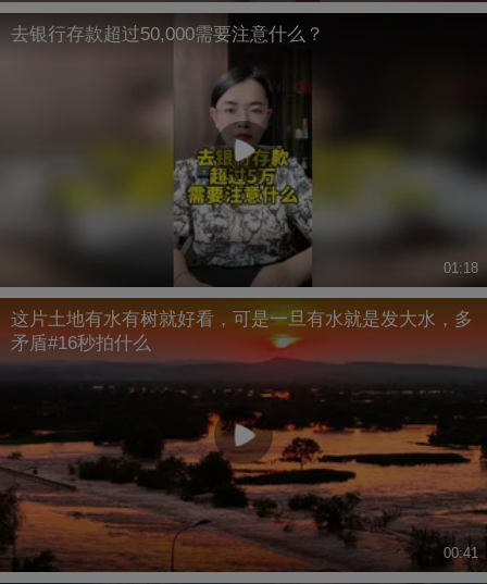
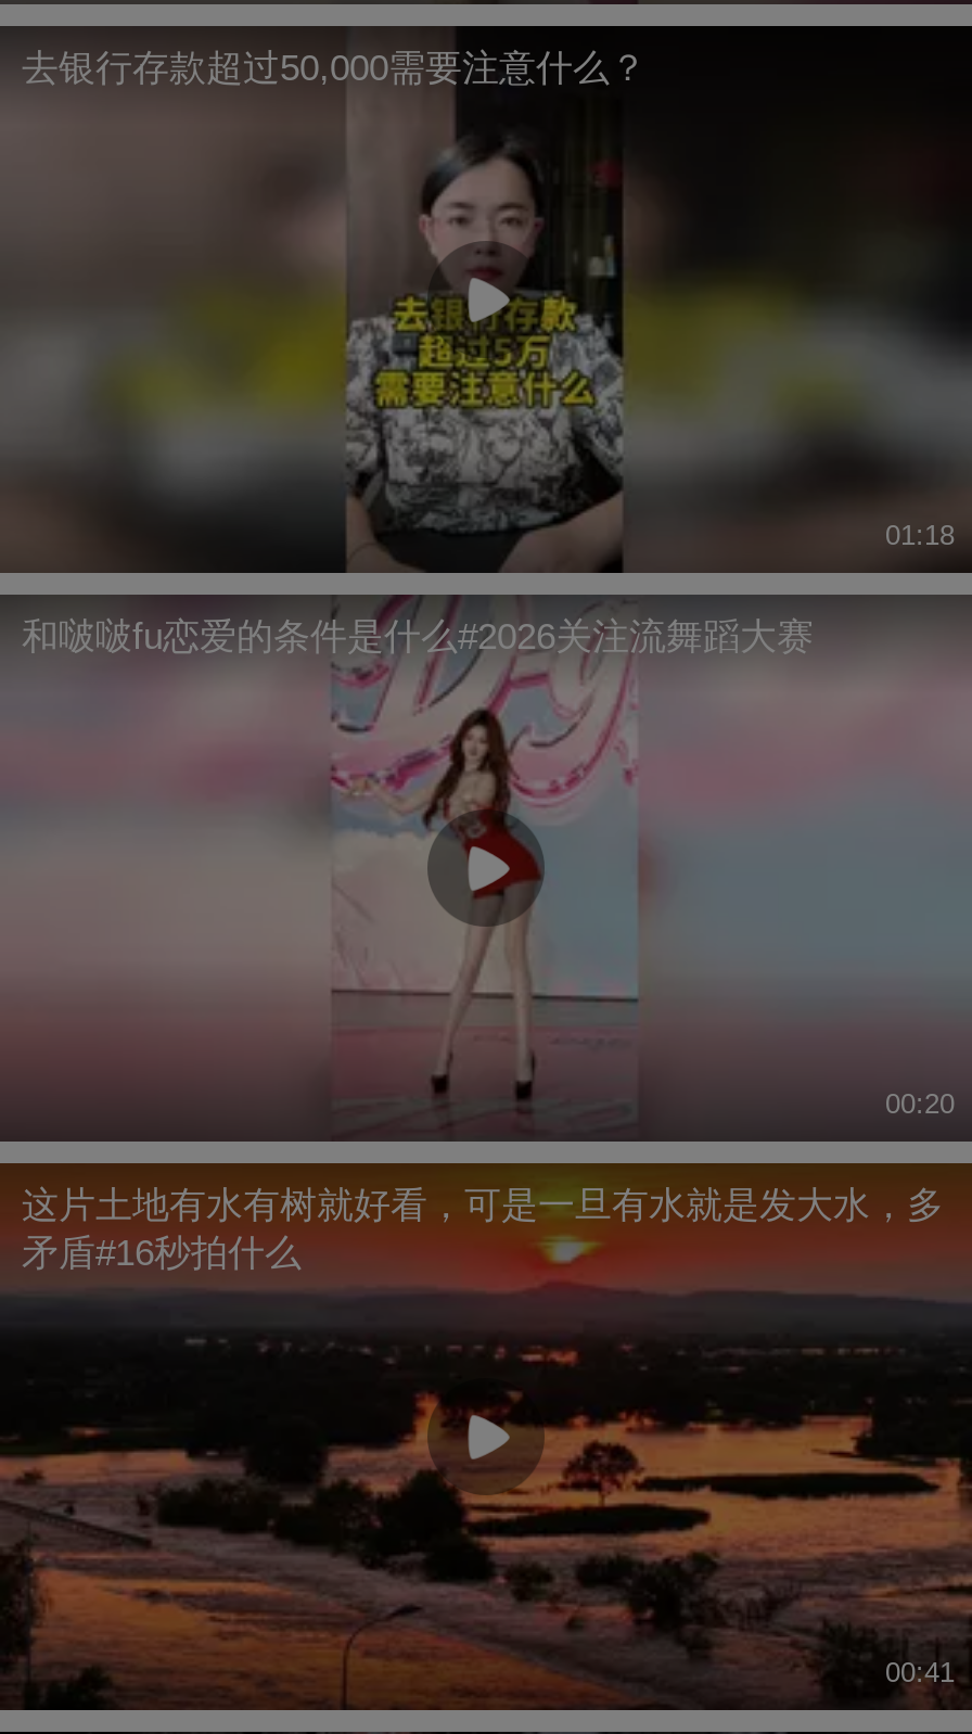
none -> [7,592,965,1142] [image] | 和啵啵fu恋爱的条件是什么#2026关注流舞蹈大赛
none -> [885,1086,955,1119] 00:20

